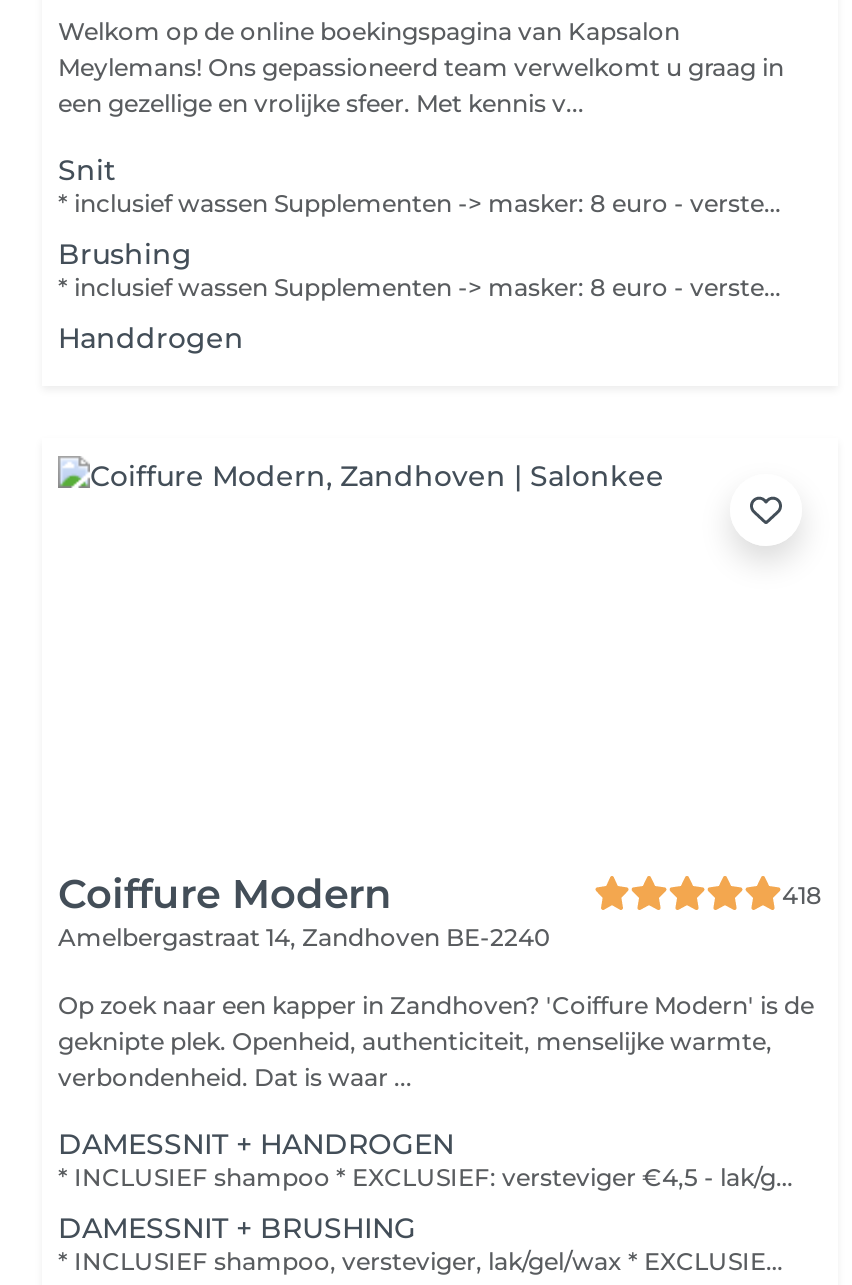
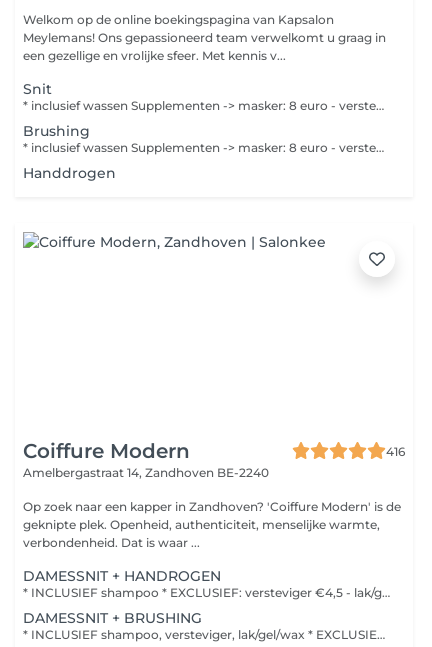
[782,880,822,910] 418 -> [386,444,405,459] 416

